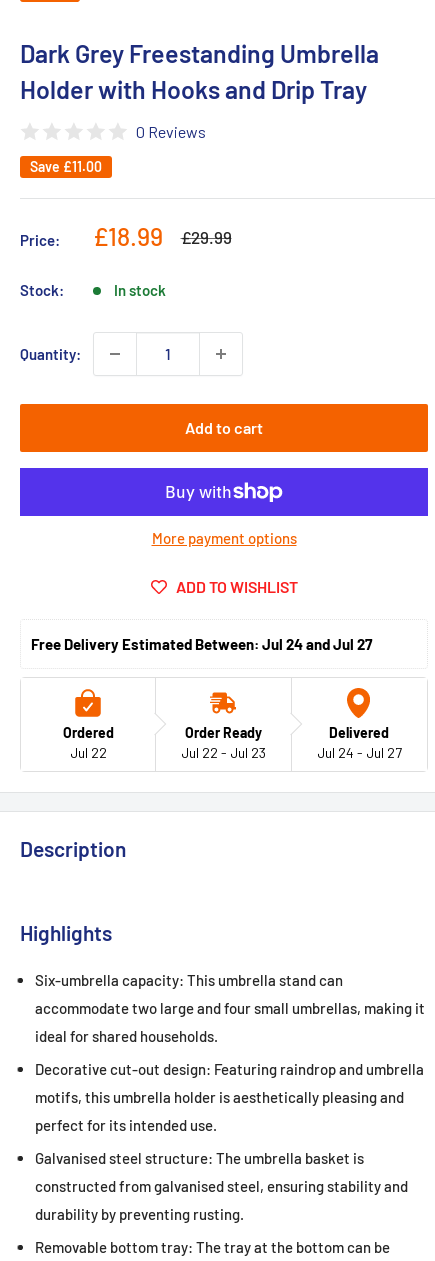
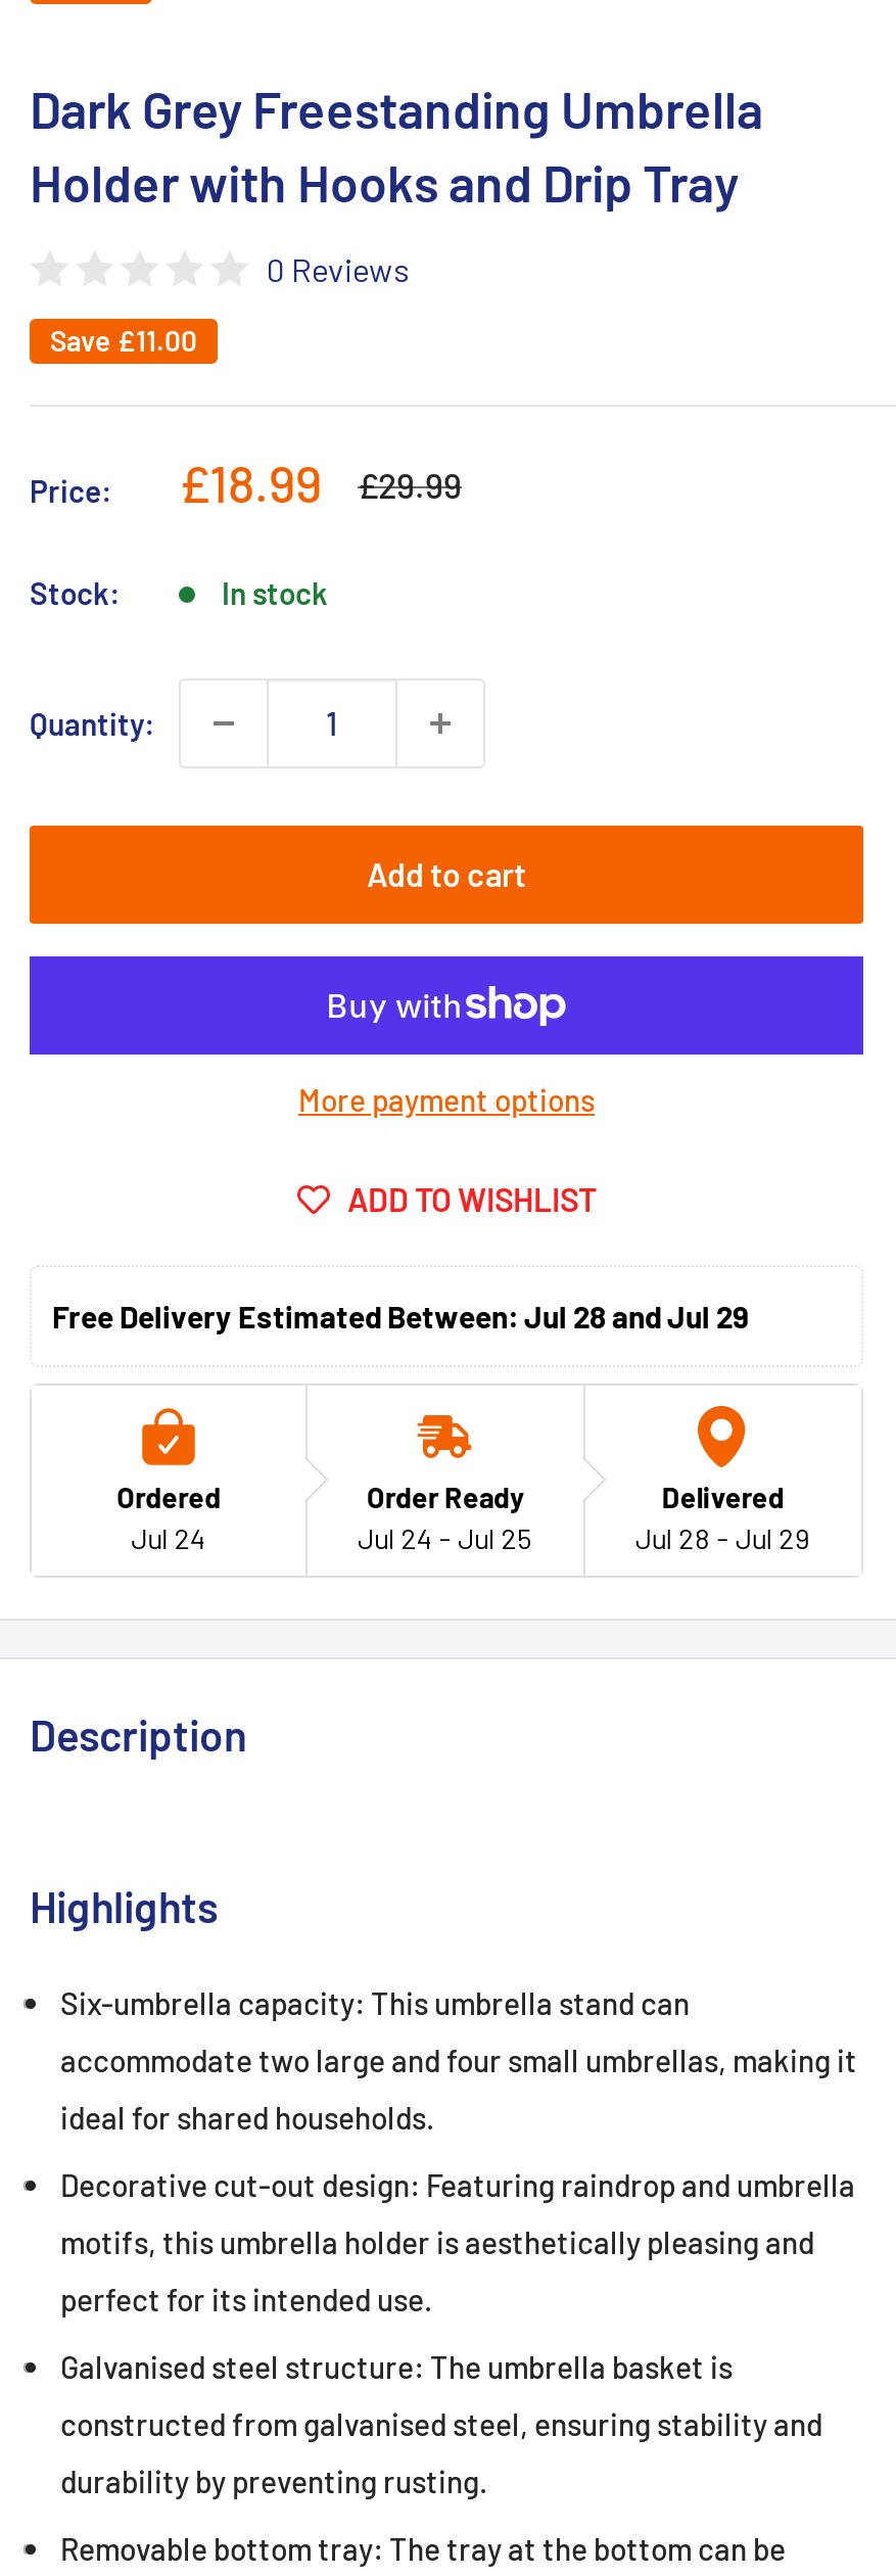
[31,634,372,652] Free Delivery Estimated Between: Jul 24 and Jul 27 -> [52,1297,749,1333] Free Delivery Estimated Between: Jul 28 and Jul 29
[70,743,107,760] Jul 22 -> [131,1519,207,1554] Jul 24
[181,743,266,760] Jul 22 - Jul 23 -> [358,1519,533,1554] Jul 24 - Jul 25
[317,743,402,760] Jul 24 - Jul 27 -> [635,1519,811,1554] Jul 28 - Jul 29

